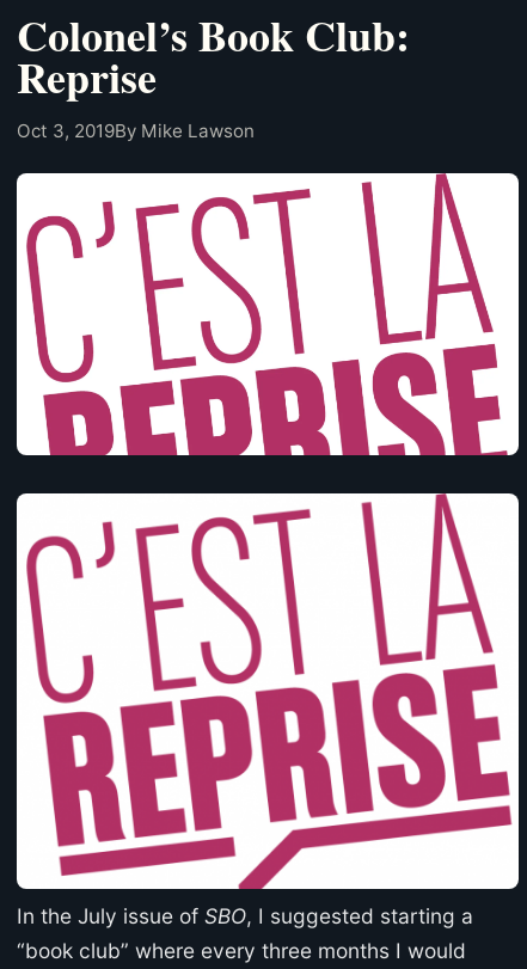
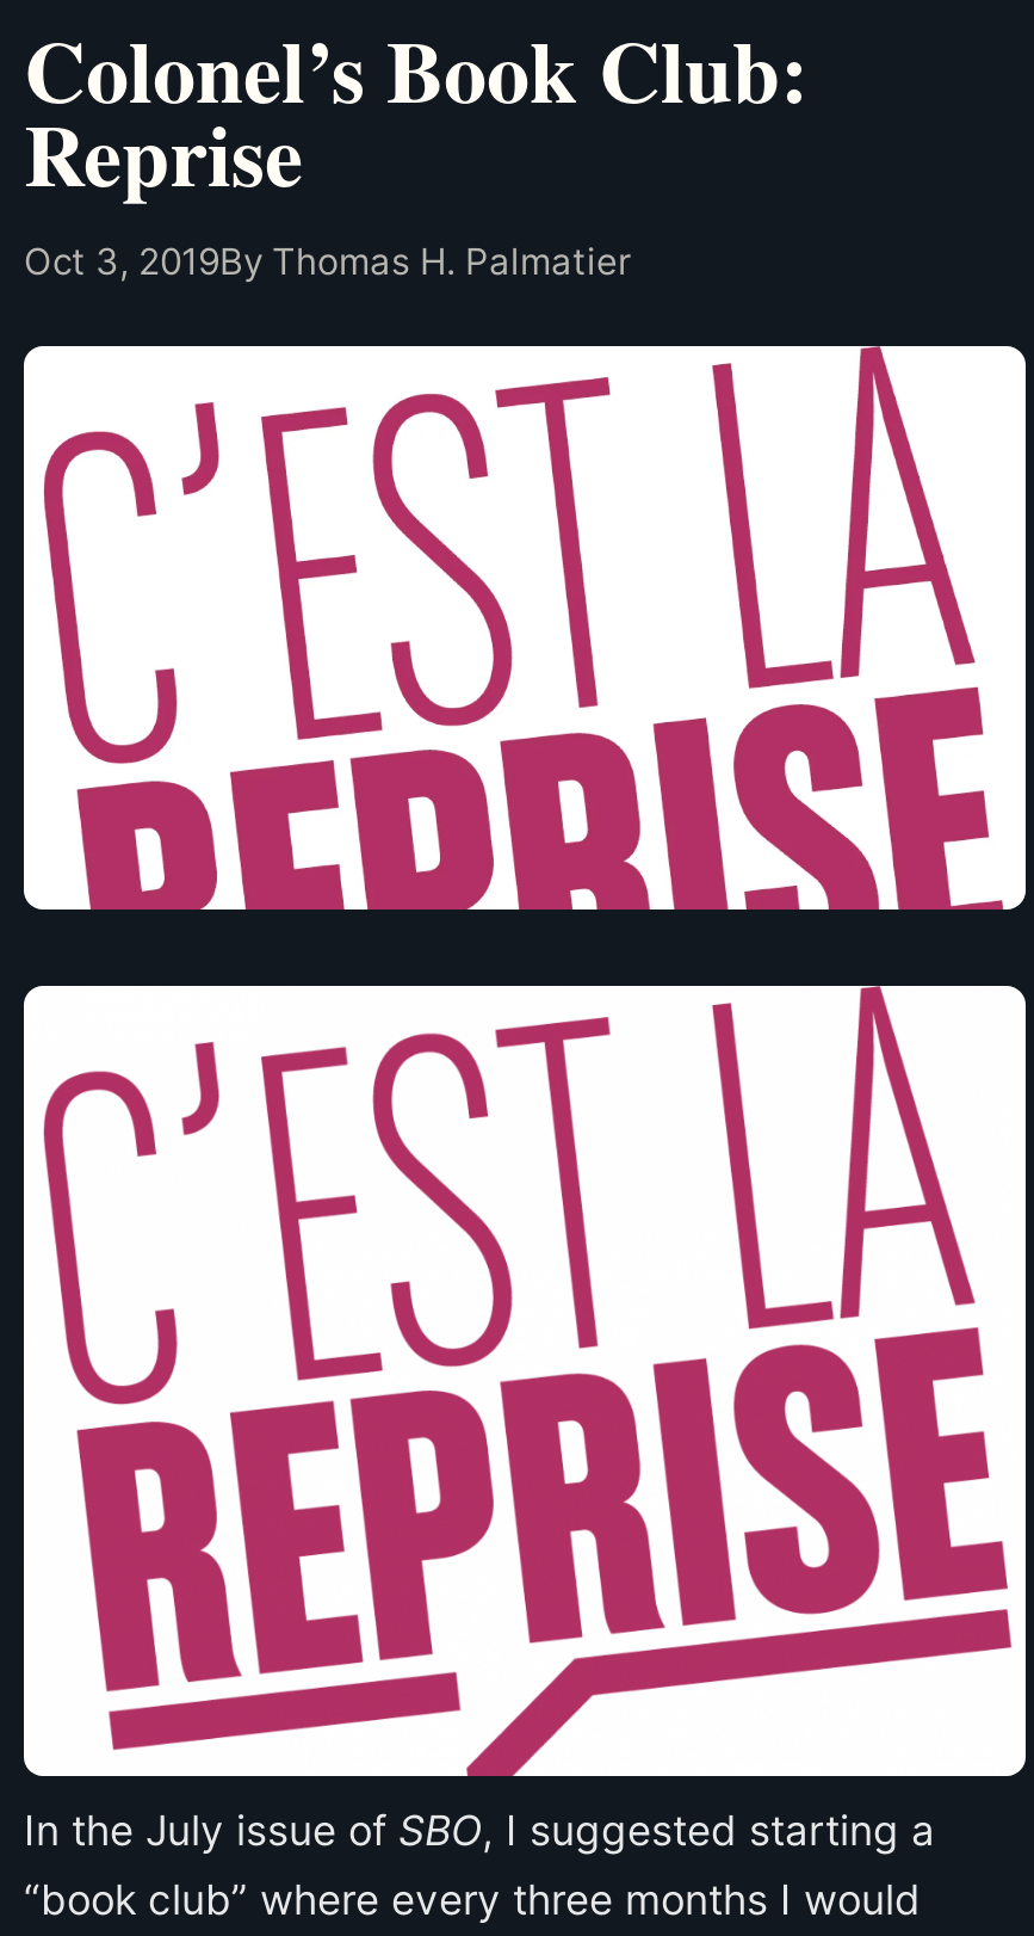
[17,119,255,142] Oct 3, 2019By Mike Lawson -> [24,238,632,284] Oct 3, 2019By Thomas H. Palmatier

